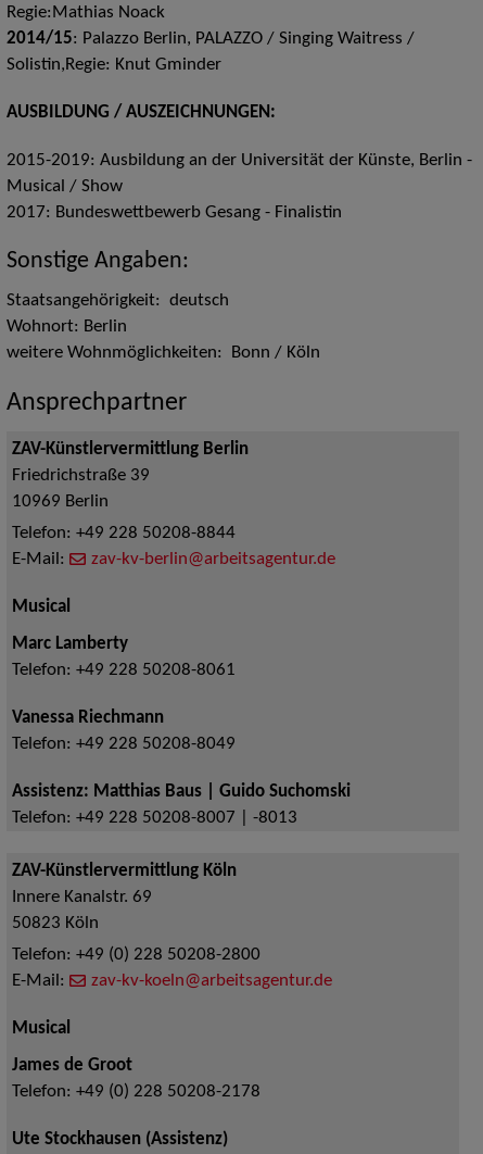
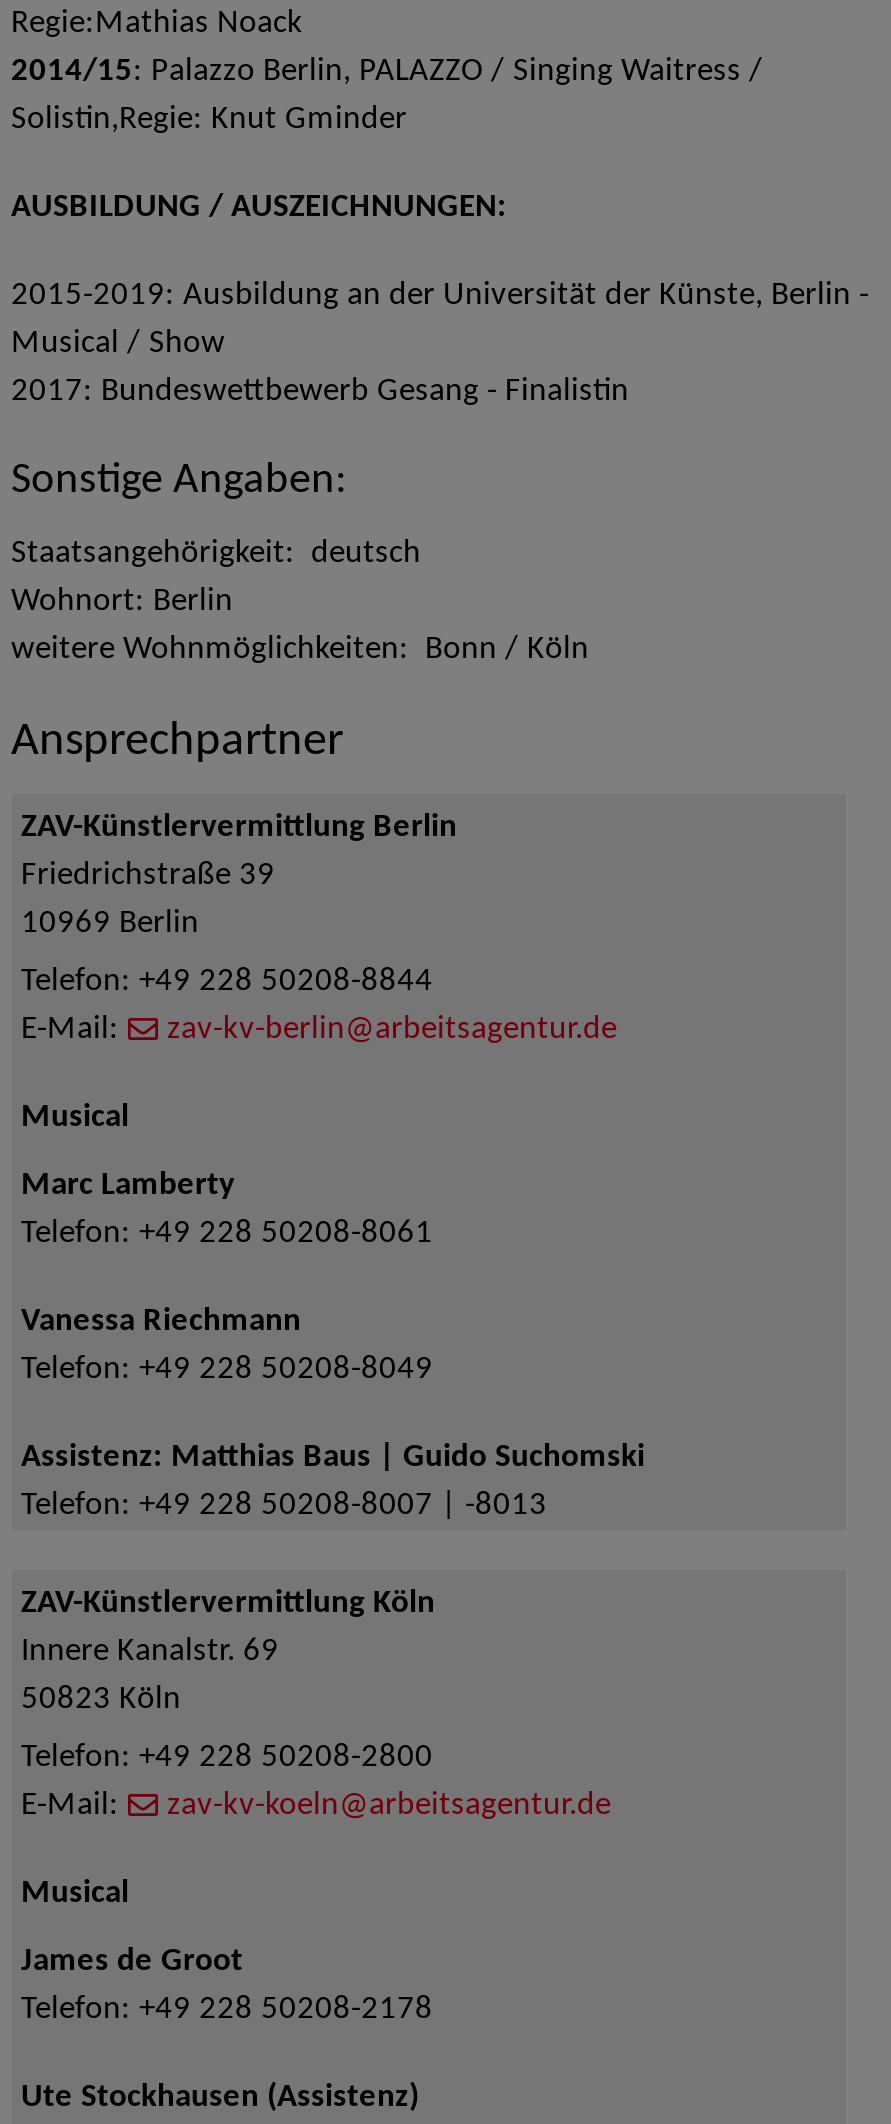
[11,947,260,964] Telefon: +49 (0) 228 50208-2800 -> [21,1743,433,1775] Telefon: +49 228 50208-2800
[11,1084,260,1101] Telefon: +49 (0) 228 50208-2178 -> [21,1995,433,2027] Telefon: +49 228 50208-2178

